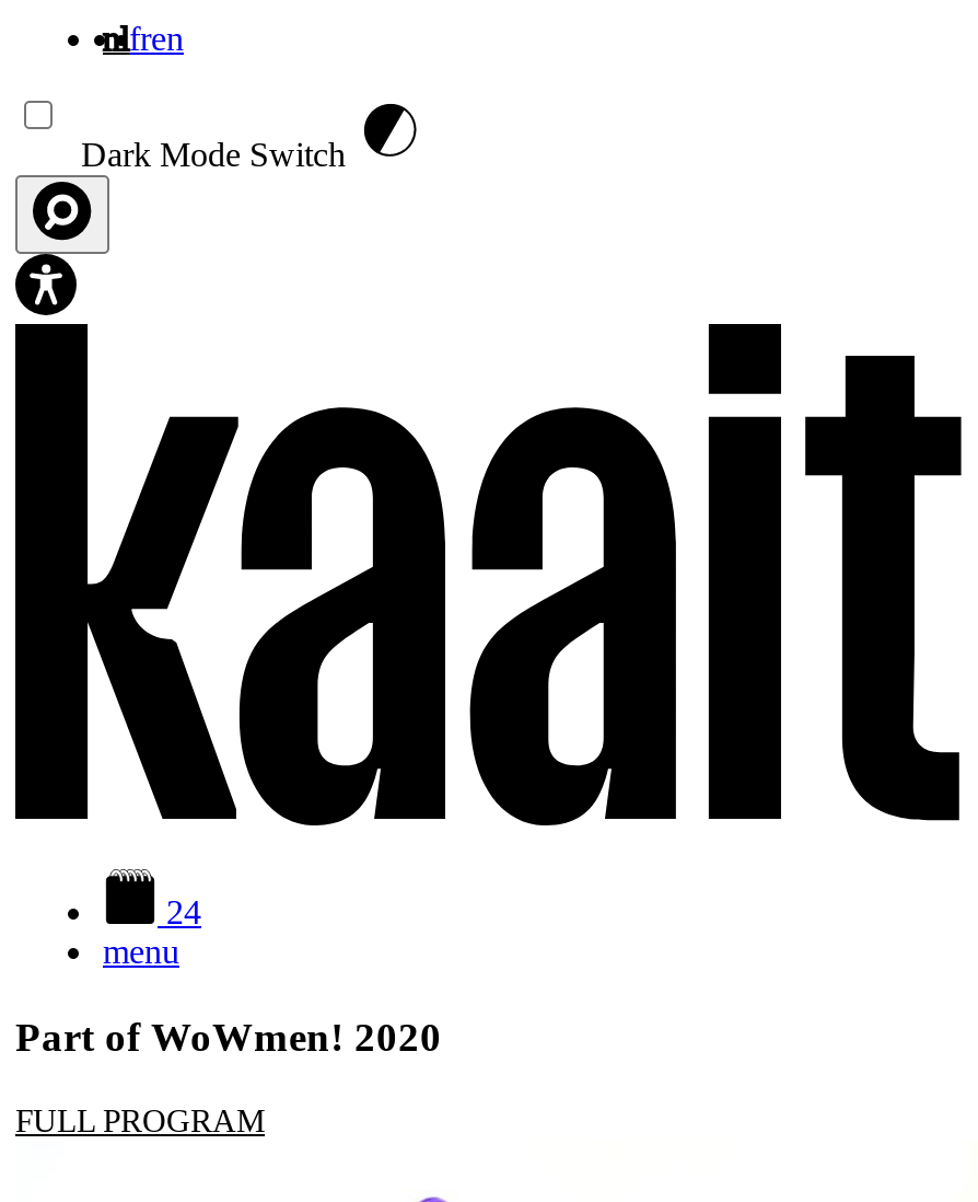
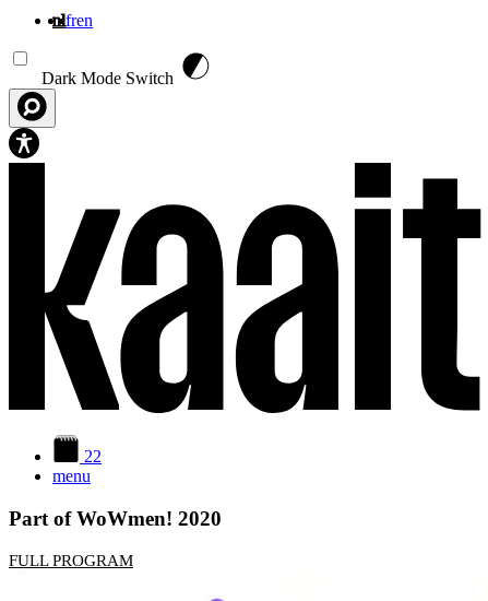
[166,893,201,930] 24 -> [84,447,102,465] 22

